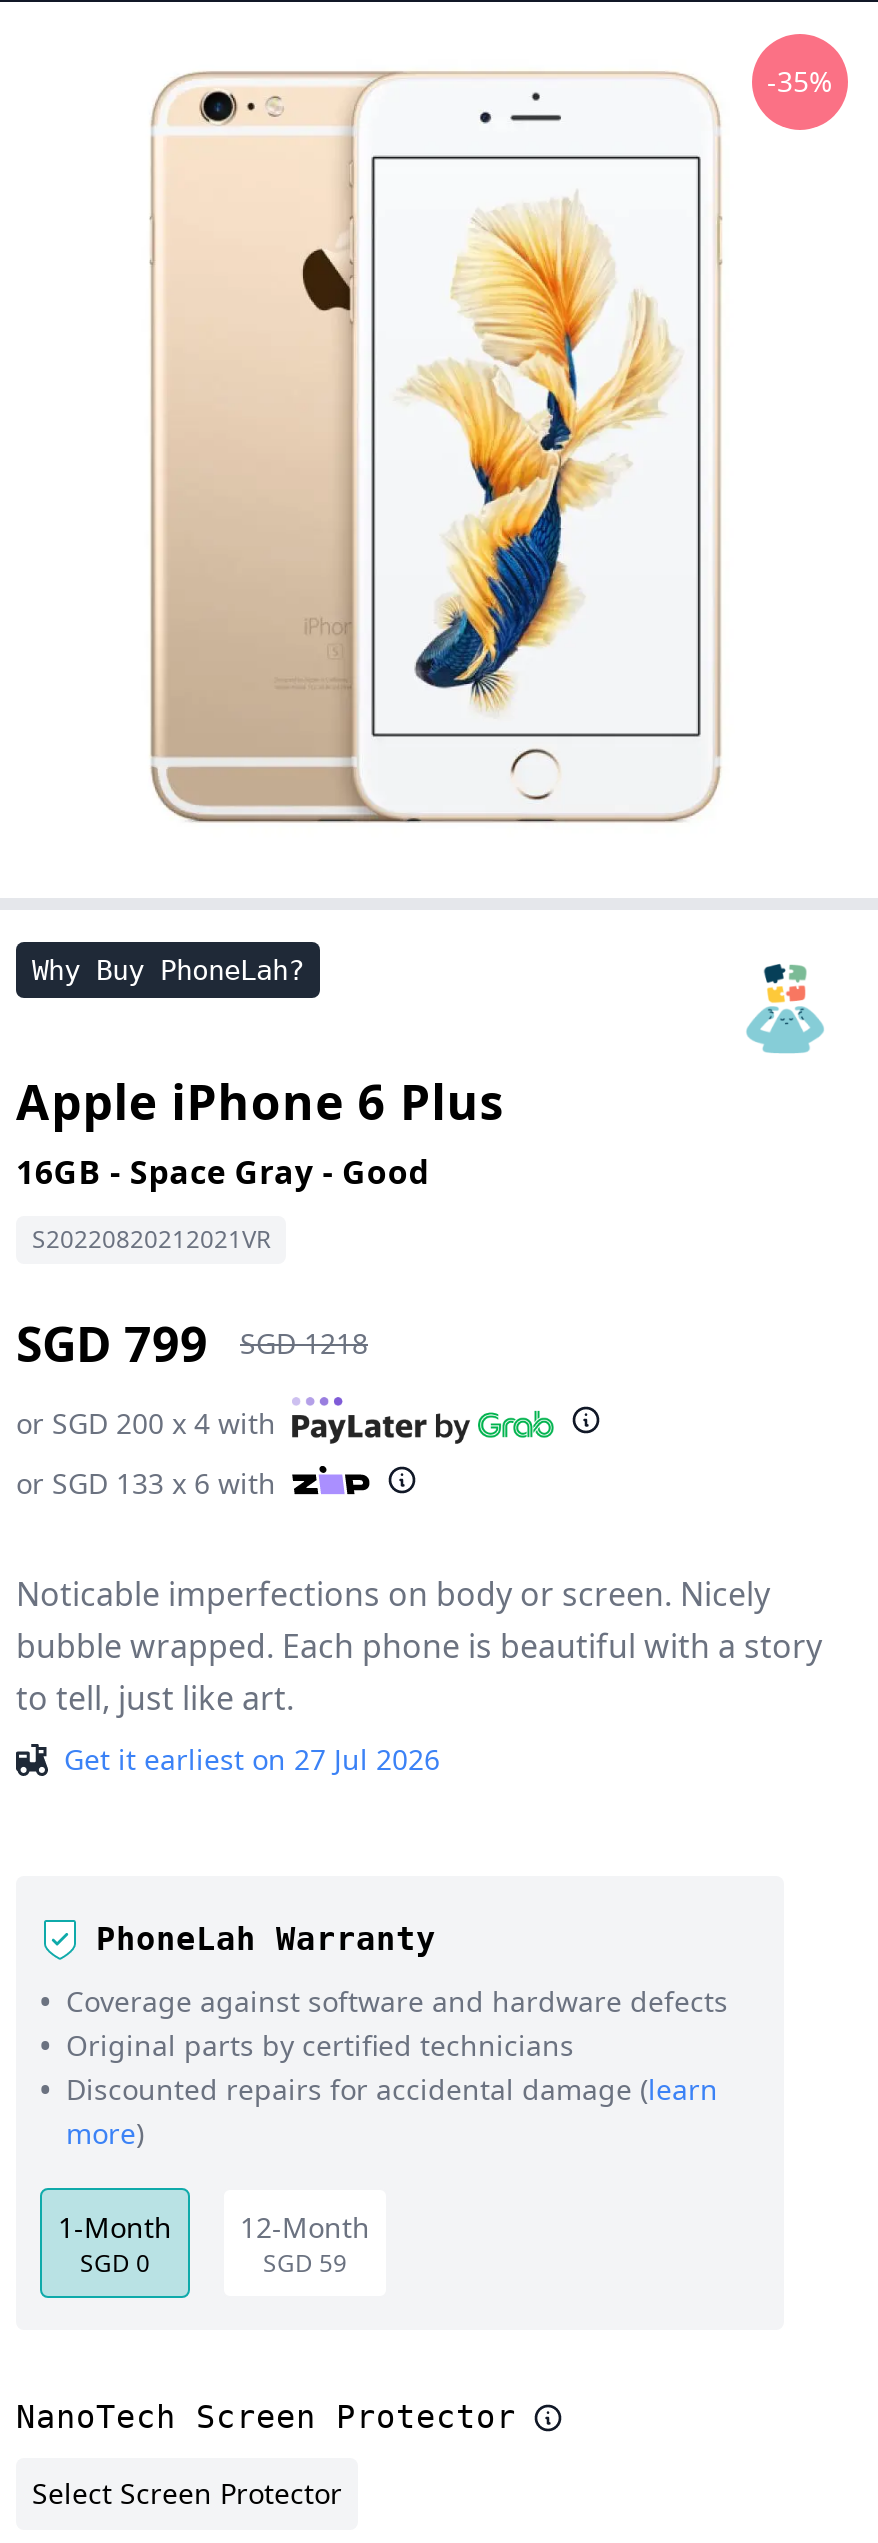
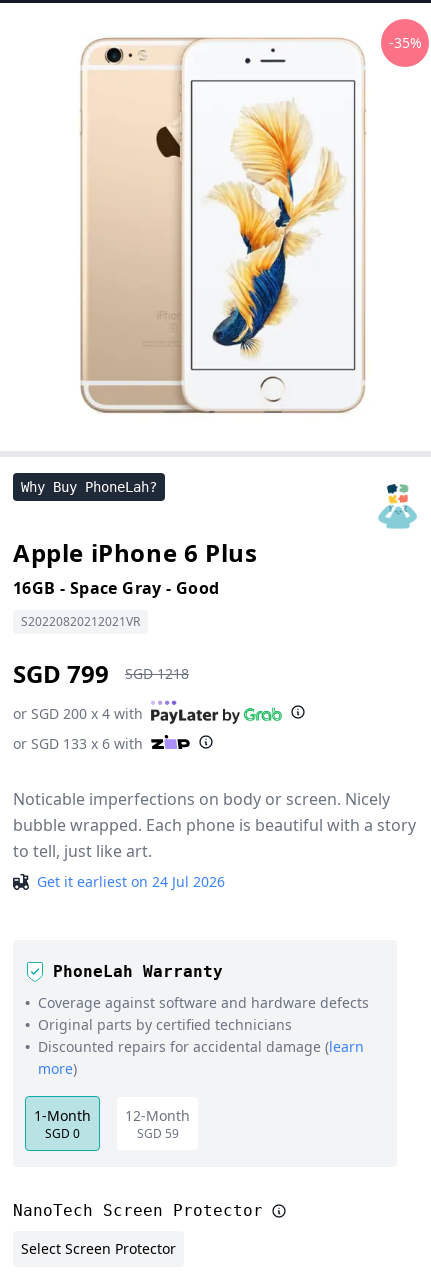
[64,1740,440,1778] Get it earliest on 27 Jul 2026 -> [37,872,225,891] Get it earliest on 24 Jul 2026

